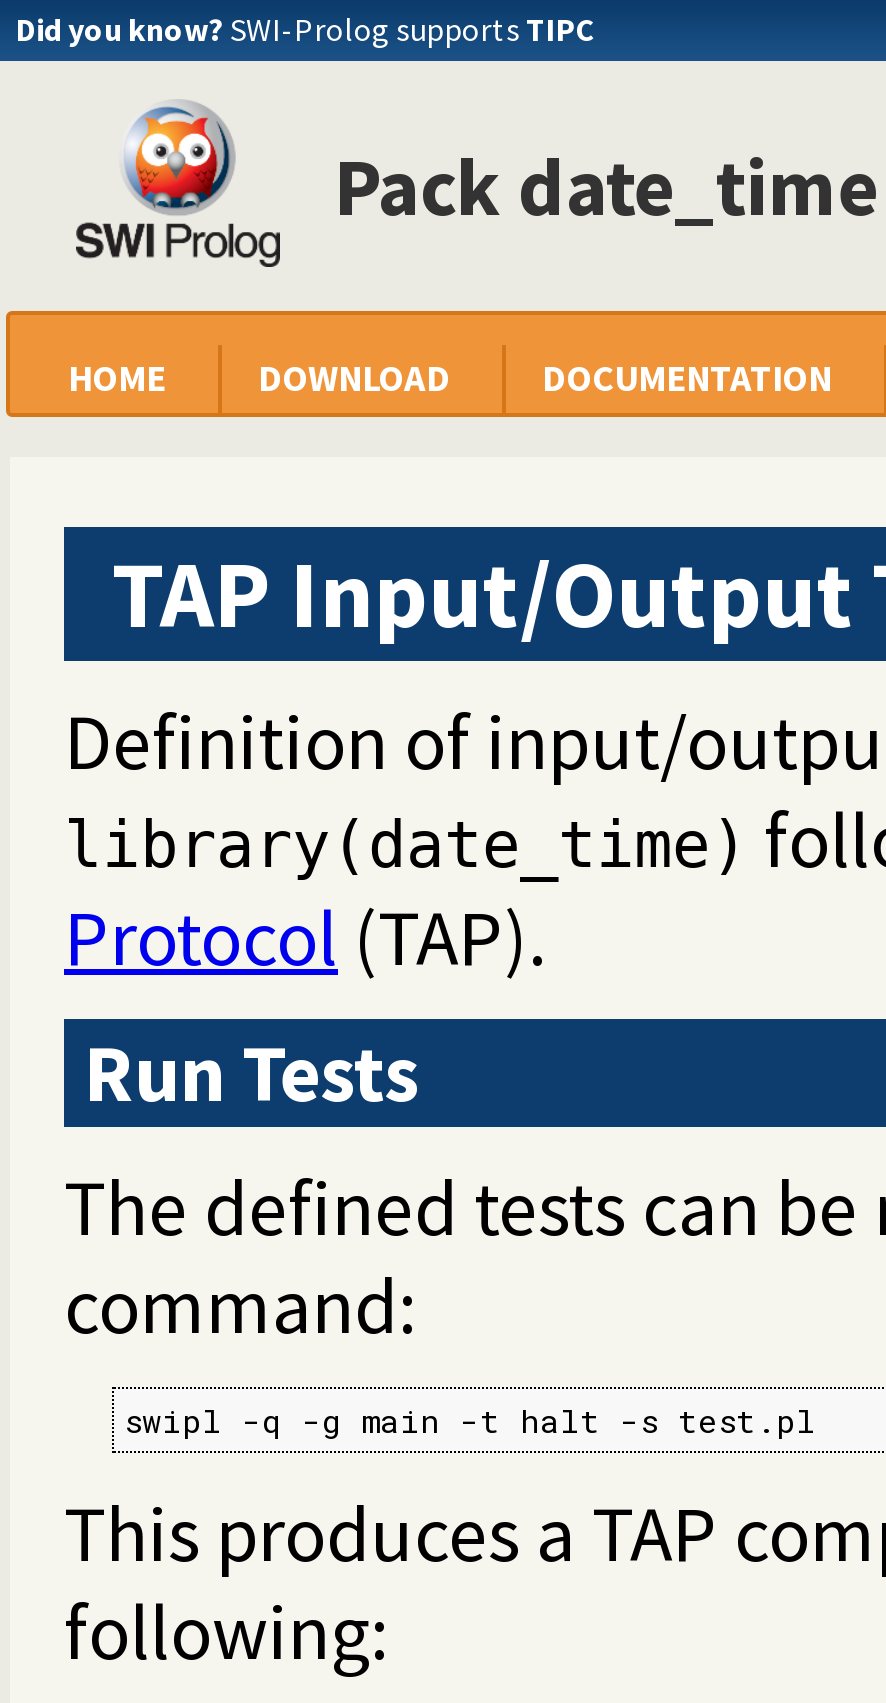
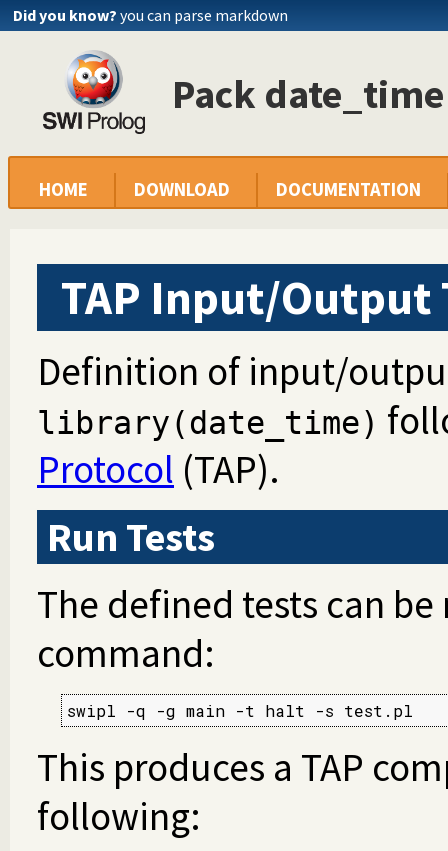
[16,9,596,49] Did you know? SWI-Prolog supports TIPC -> [13,5,288,25] Did you know? you can parse markdown

